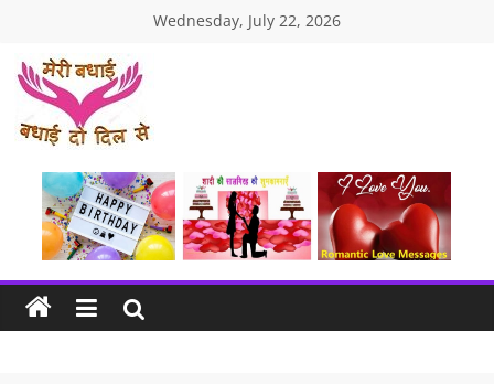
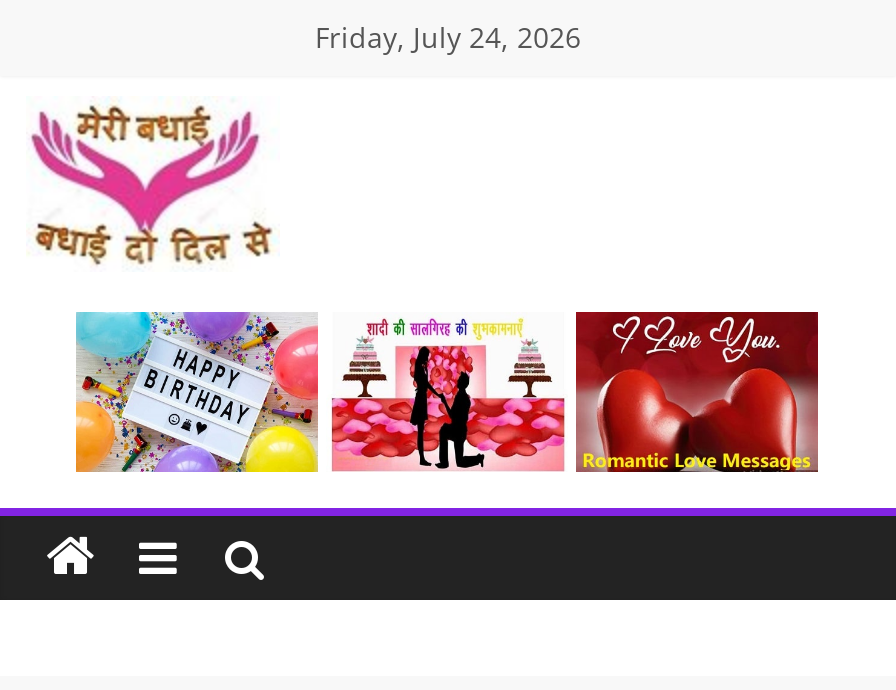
[153,10,341,31] Wednesday, July 22, 2026 -> [315,18,581,56] Friday, July 24, 2026

